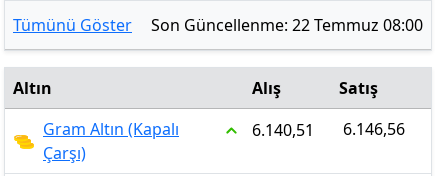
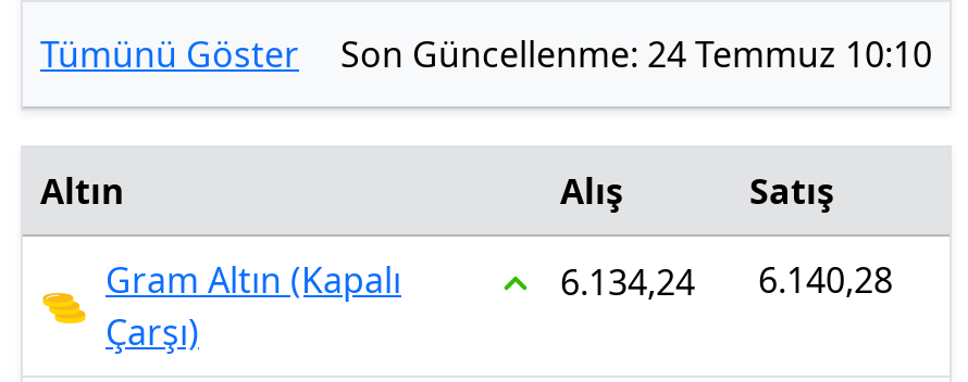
[151,14,423,36] Son Güncellenme: 22 Temmuz 08:00 -> [340,30,932,78] Son Güncellenme: 24 Temmuz 10:10
[252,119,314,141] 6.140,51 -> [560,258,695,306] 6.134,24
[343,118,405,140] 6.146,56 -> [758,256,893,304] 6.140,28

